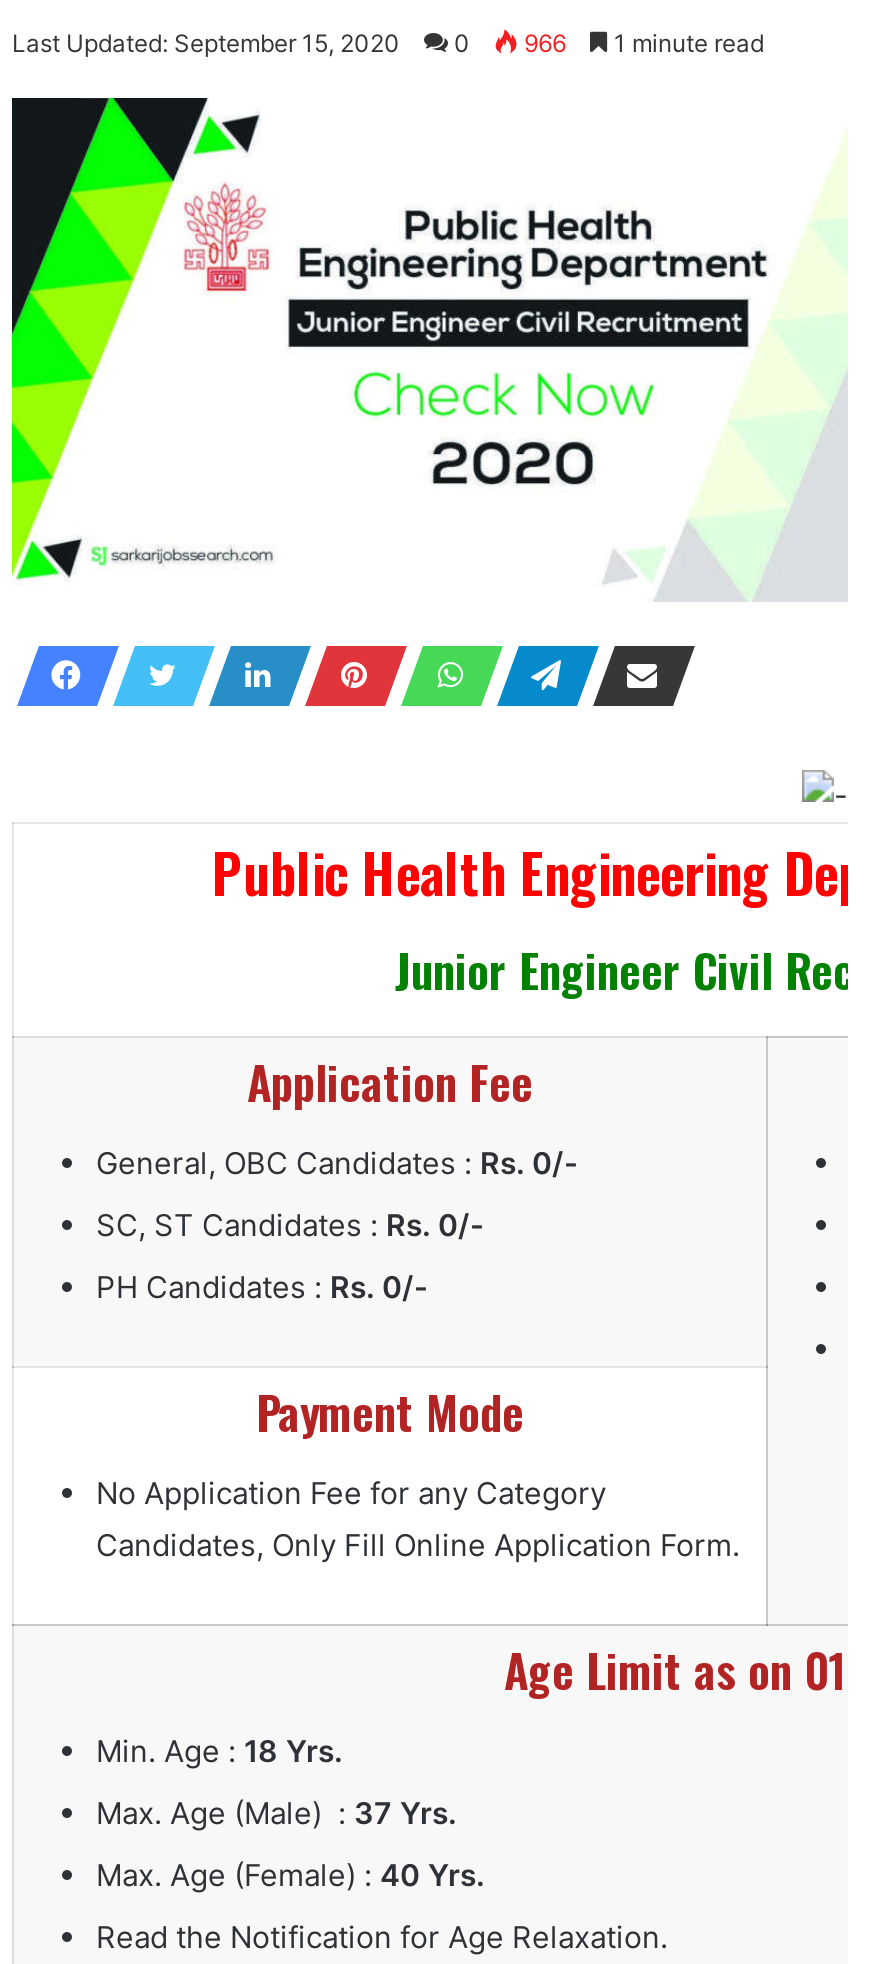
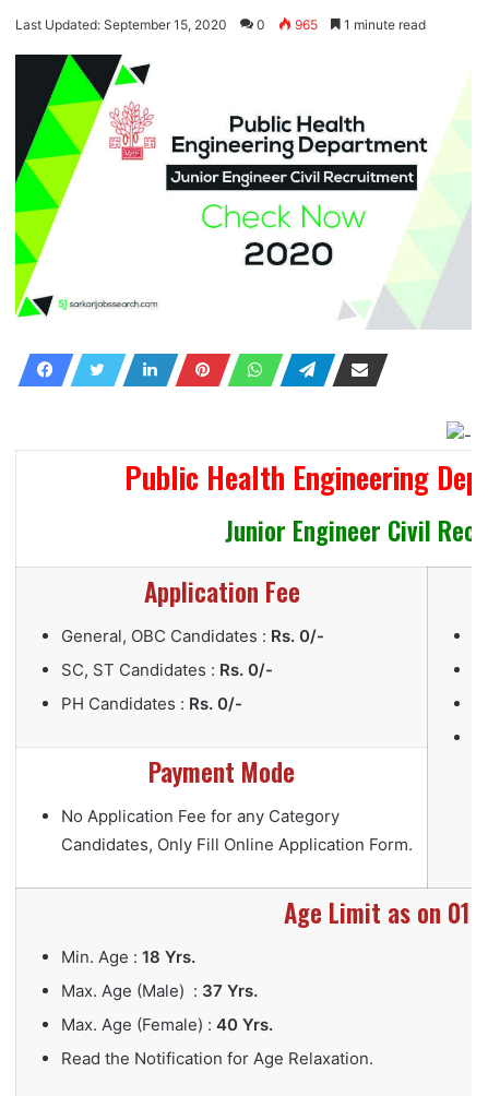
[12,29,764,59] Last Updated: September 15, 2020 0 966 1 minute read -> [15,17,426,33] Last Updated: September 15, 2020 0 965 1 minute read

